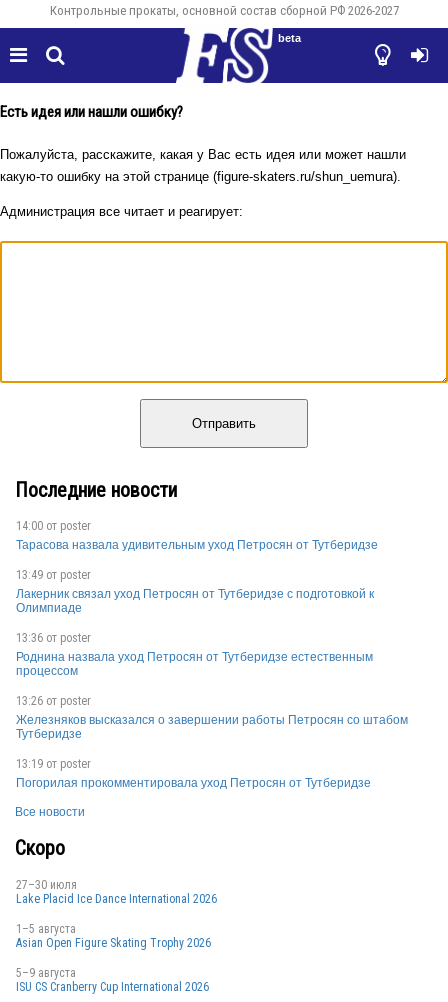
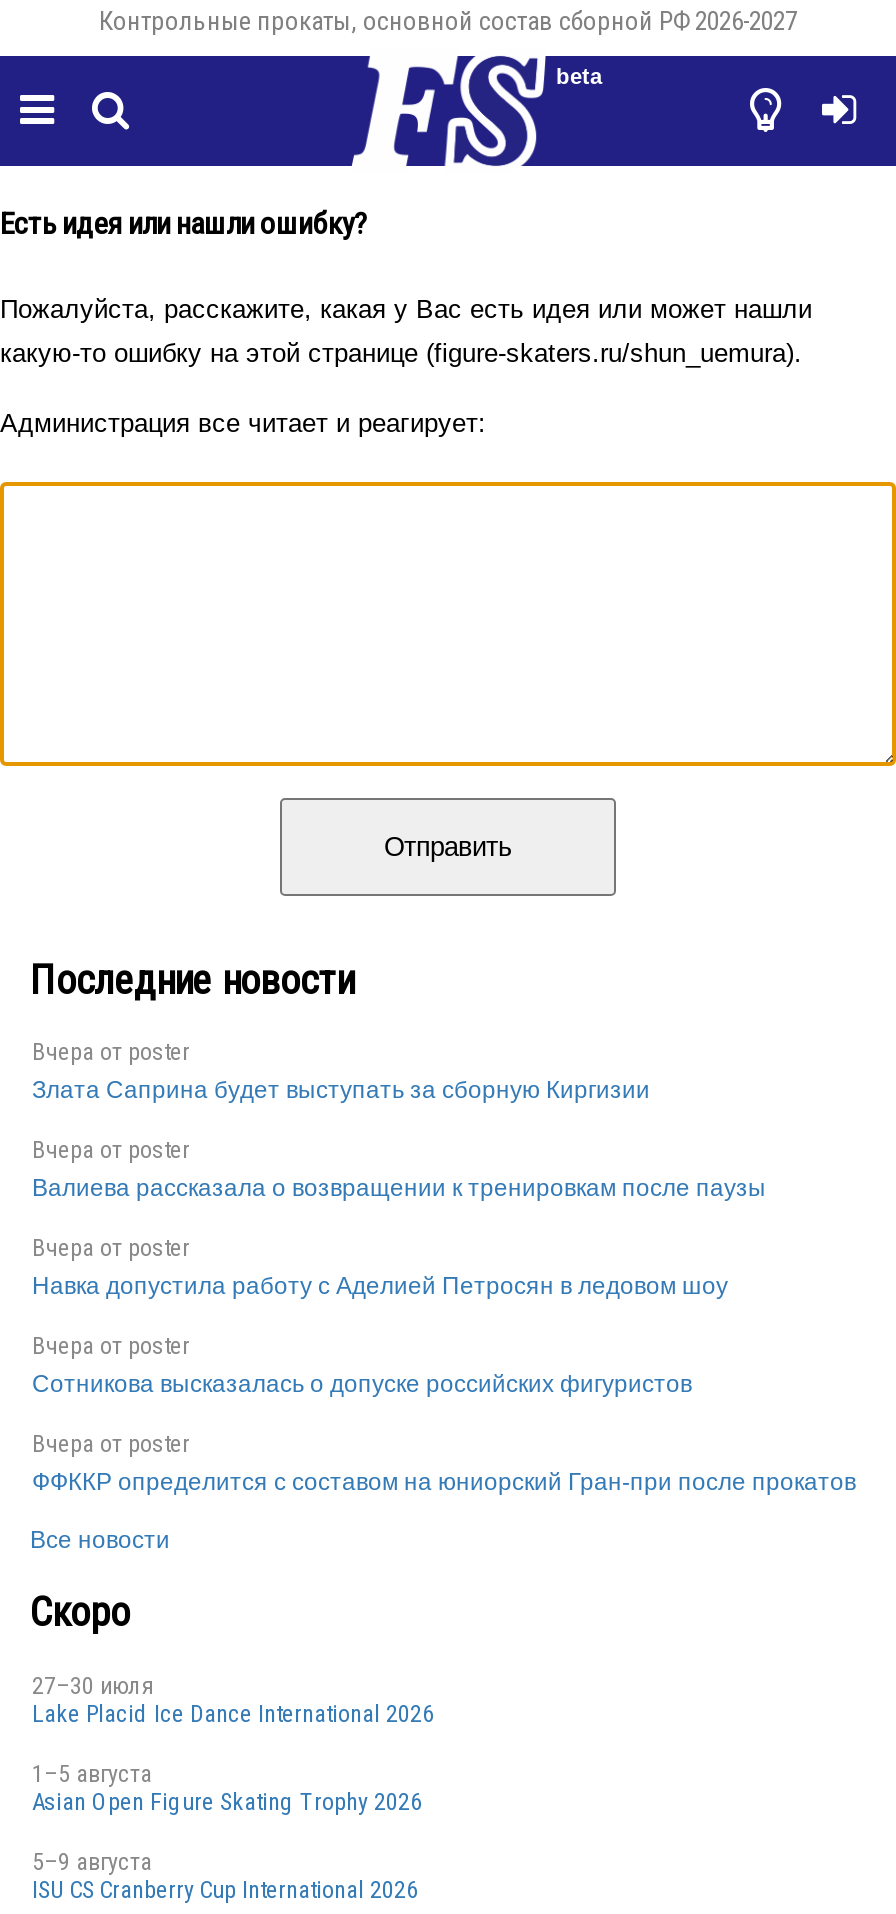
[16,519,378,552] 14:00 от poster | Тарасова назвала удивительным уход Петросян от Тутберидзе -> [32,1039,650,1105] Вчера от poster | Злата Саприна будет выступать за сборную Киргизии
[16,568,374,615] 13:49 от poster | Лакерник связал уход Петросян от Тутберидзе с подготовкой к | Олимпиаде -> [32,1137,766,1203] Вчера от poster | Валиева рассказала о возвращении к тренировкам после паузы
[16,631,373,678] 13:36 от poster | Роднина назвала уход Петросян от Тутберидзе естественным | процессом -> [32,1235,728,1301] Вчера от poster | Навка допустила работу с Аделией Петросян в ледовом шоу
[16,694,408,741] 13:26 от poster | Железняков высказался о завершении работы Петросян со штабом | Тутберидзе -> [32,1333,692,1399] Вчера от poster | Сотникова высказалась о допуске российских фигуристов
[16,757,371,790] 13:19 от poster | Погорилая прокомментировала уход Петросян от Тутберидзе -> [32,1431,856,1497] Вчера от poster | ФФККР определится с составом на юниорский Гран-при после прокатов

